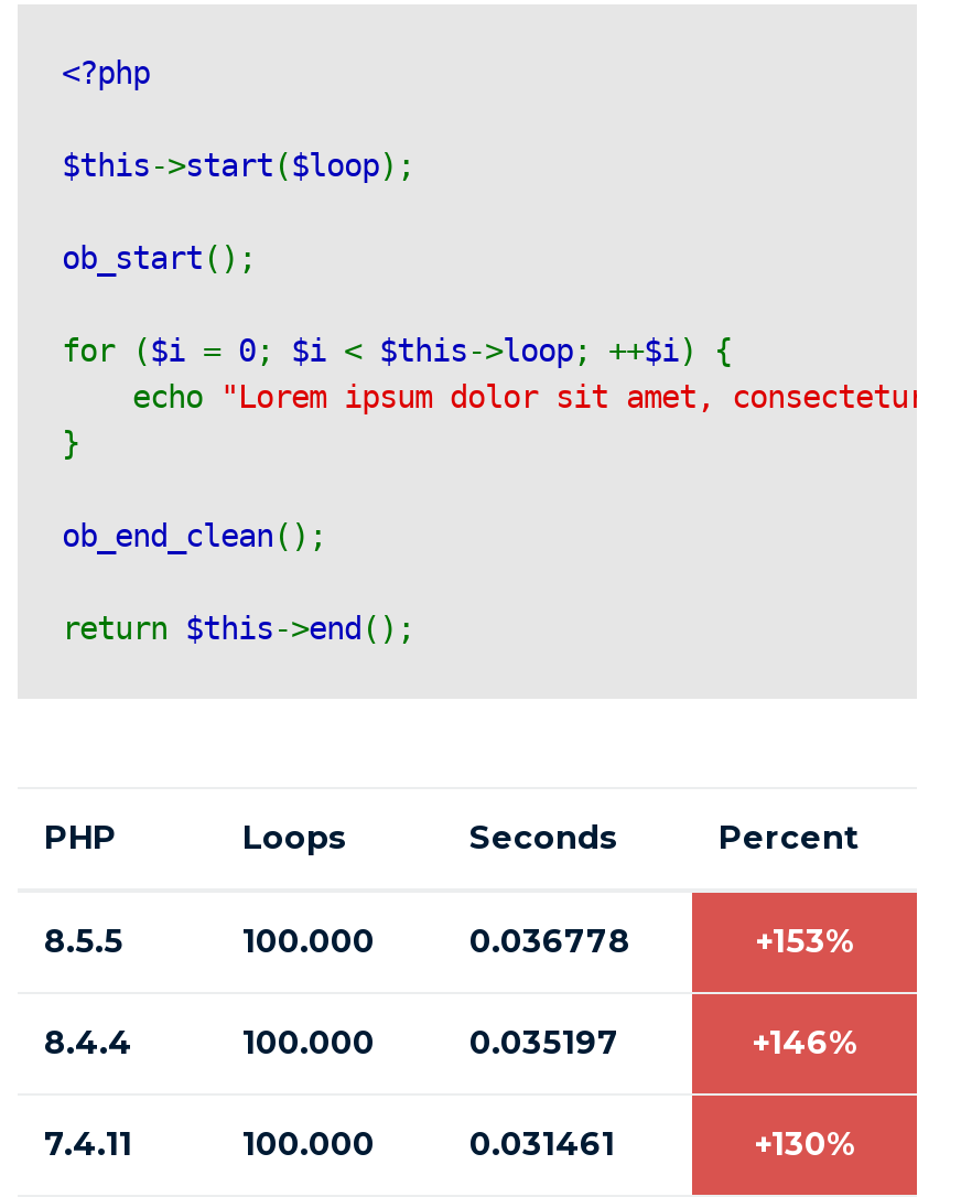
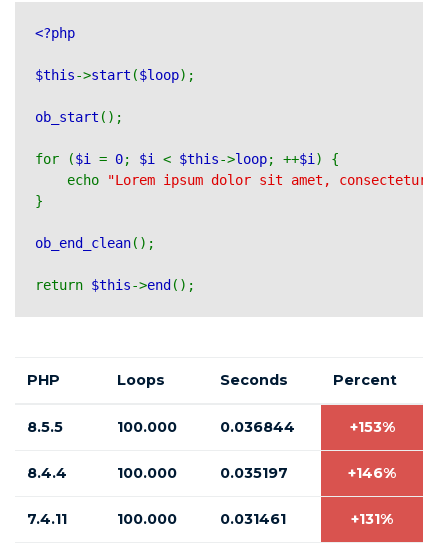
[469,921,630,961] 0.036778 -> [220,418,295,436] 0.036844
[754,1124,855,1164] +130% -> [351,510,393,528] +131%

